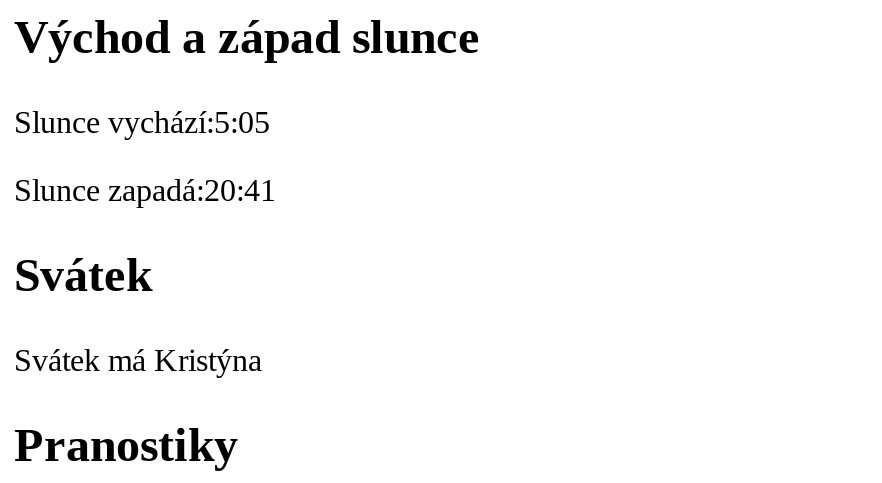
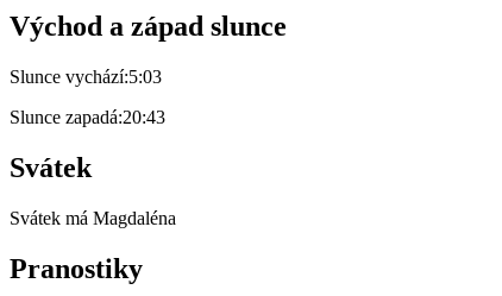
[14,105,270,139] Slunce vychází:5:05 -> [10,67,162,87] Slunce vychází:5:03
[14,173,276,207] Slunce zapadá:20:41 -> [10,107,165,127] Slunce zapadá:20:43
[14,343,262,377] Svátek má Kristýna -> [10,208,176,228] Svátek má Magdaléna

